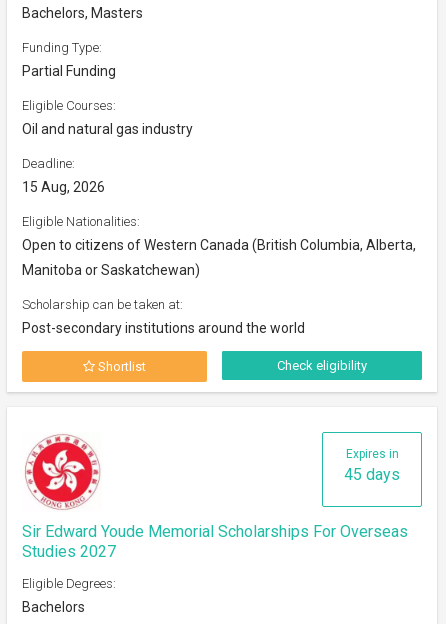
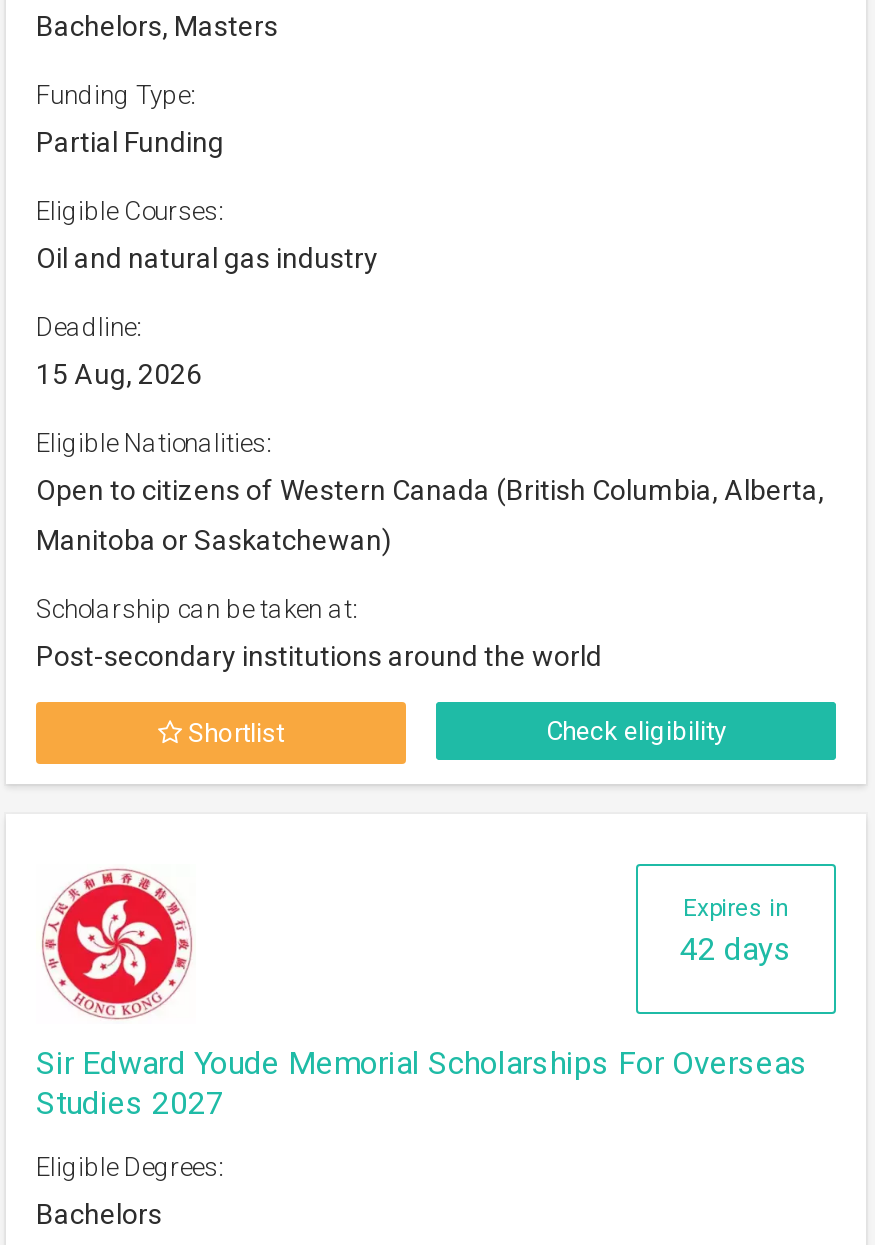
[344,465,400,484] 45 days -> [680,930,792,968] 42 days

